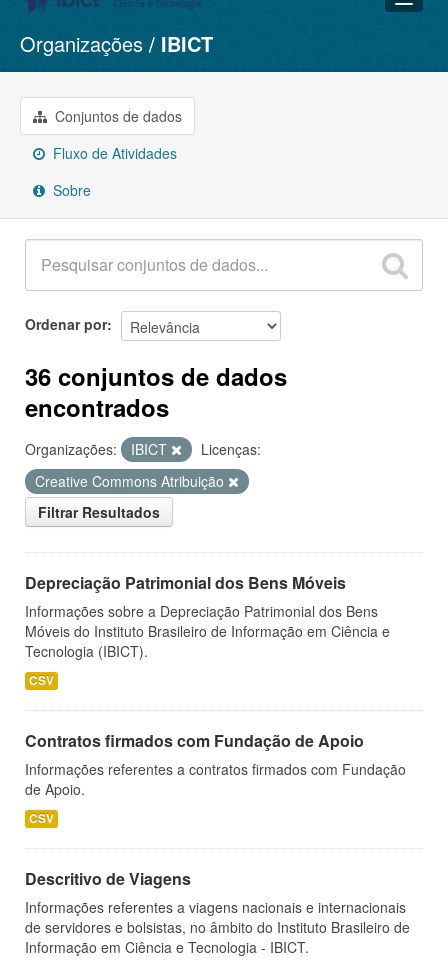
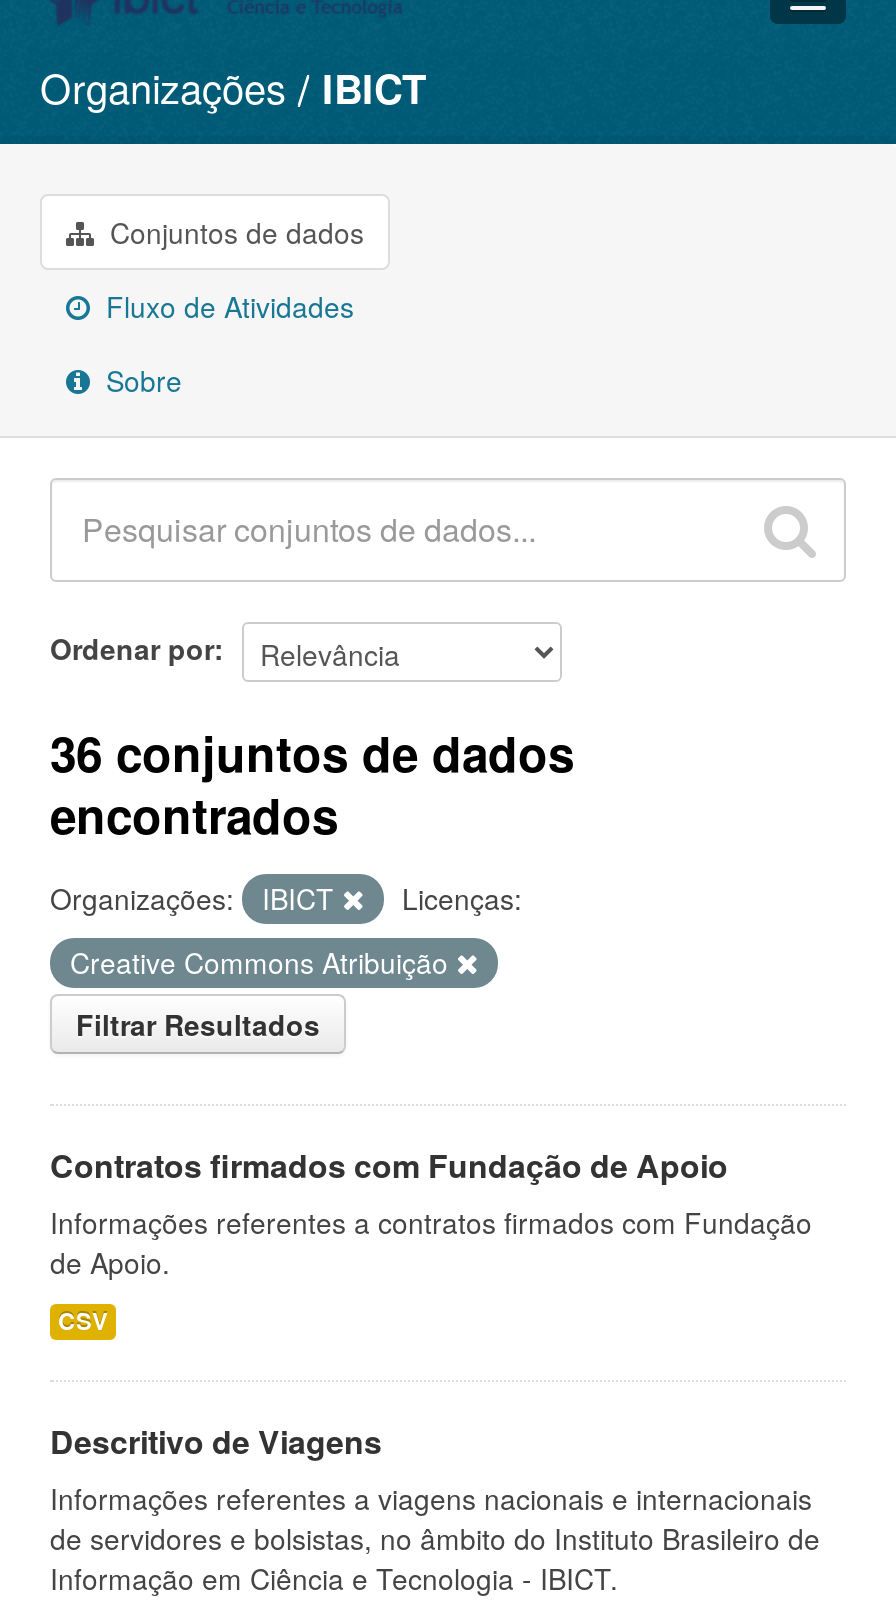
[25,571,390,689] Depreciação Patrimonial dos Bens Móveis | Informações sobre a Depreciação Patrimonial dos Bens | Móveis do Instituto Brasileiro de Informação em Ciência e | Tecnologia (IBICT). | CSV -> none

